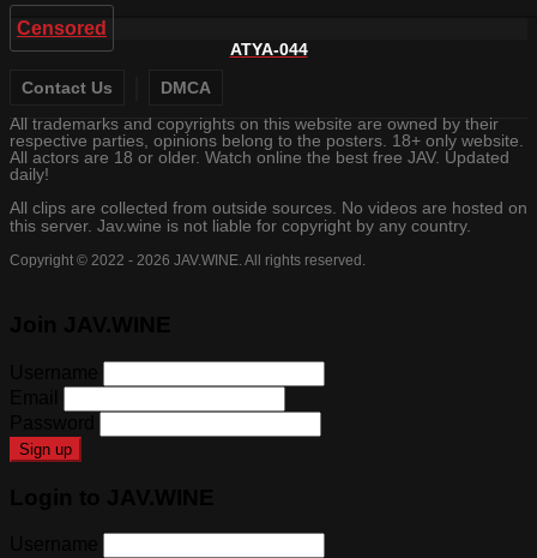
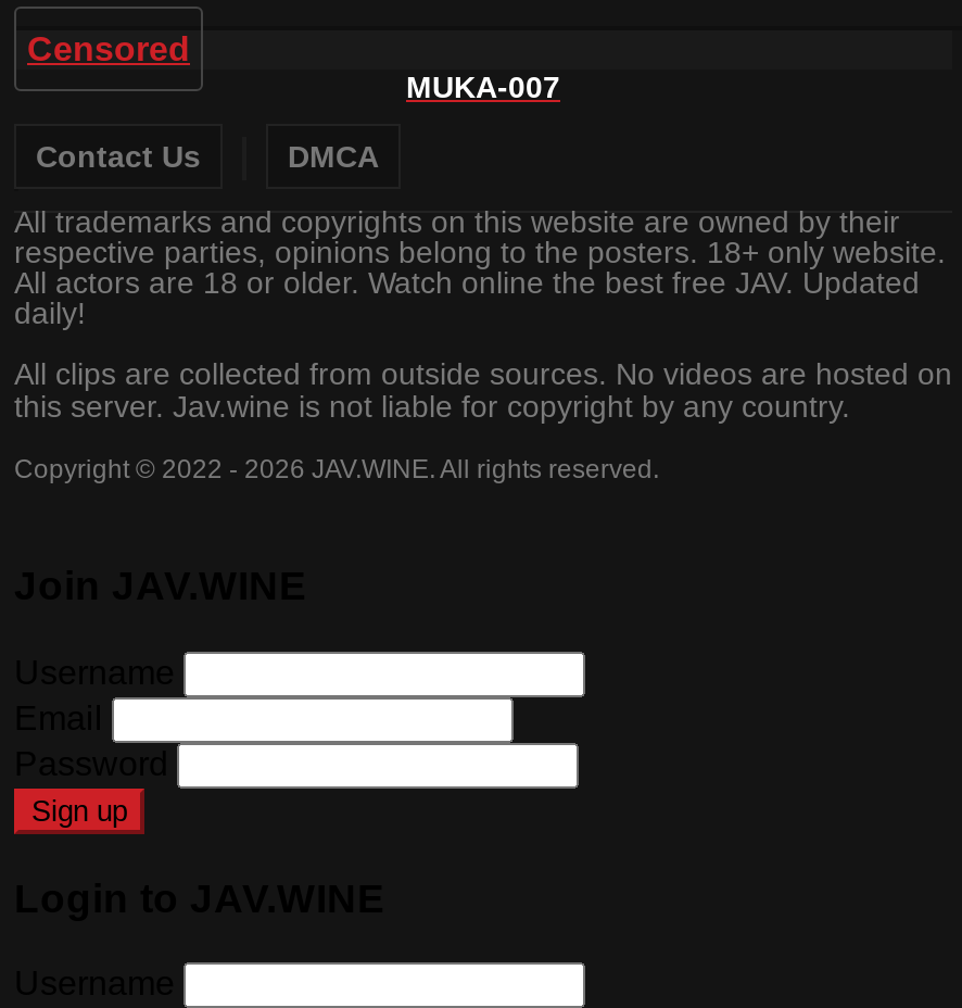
[230,39,307,58] ATYA-044 -> [406,68,560,103] MUKA-007

